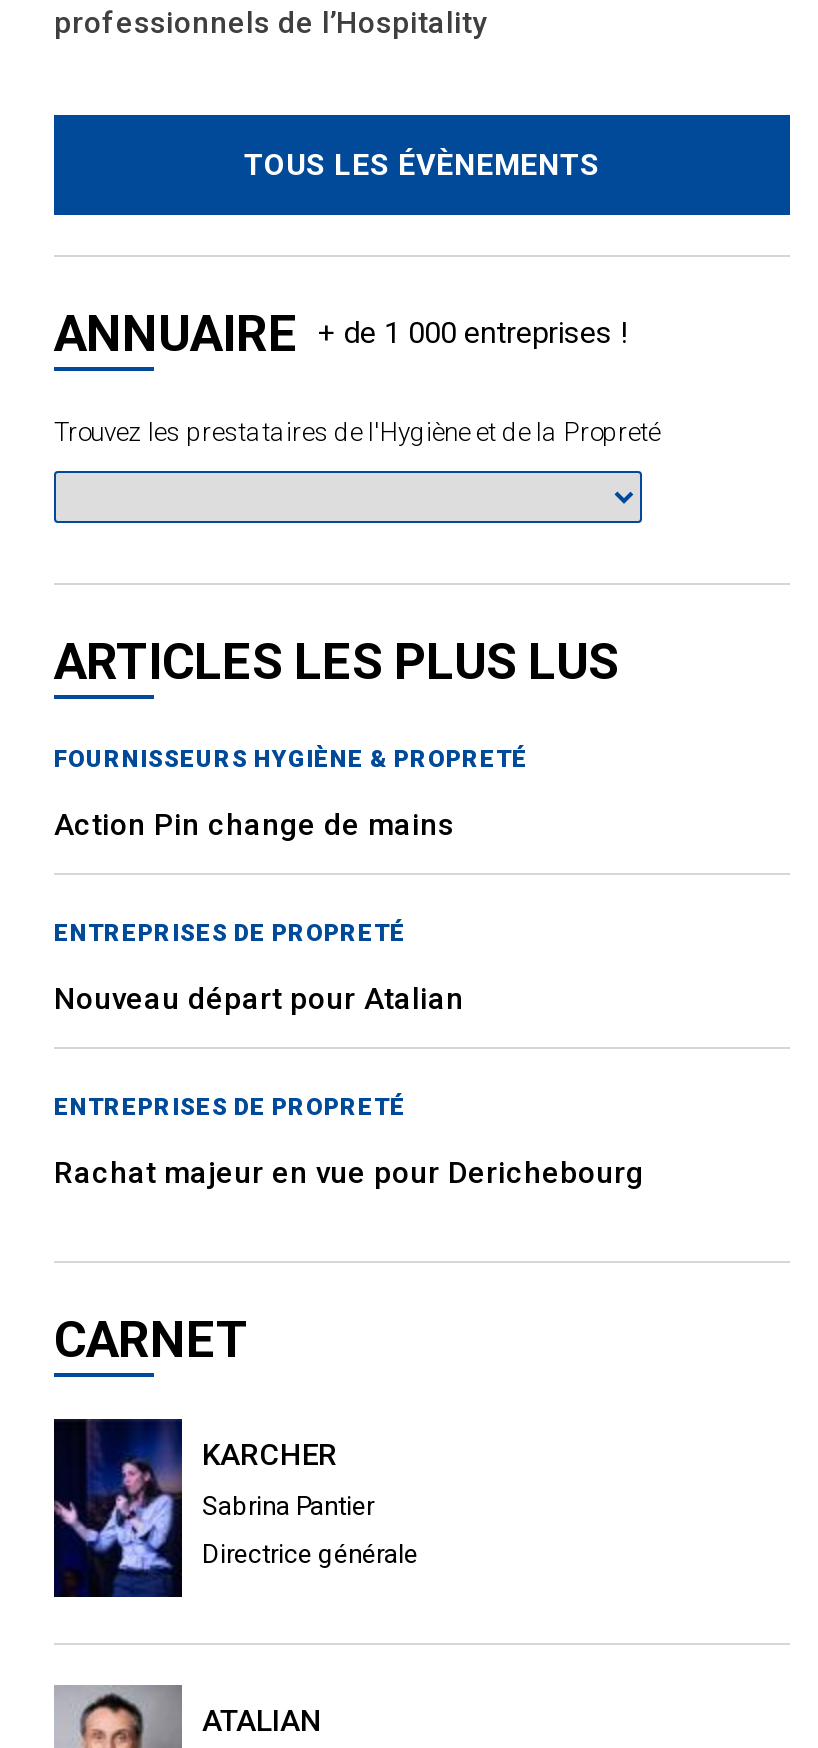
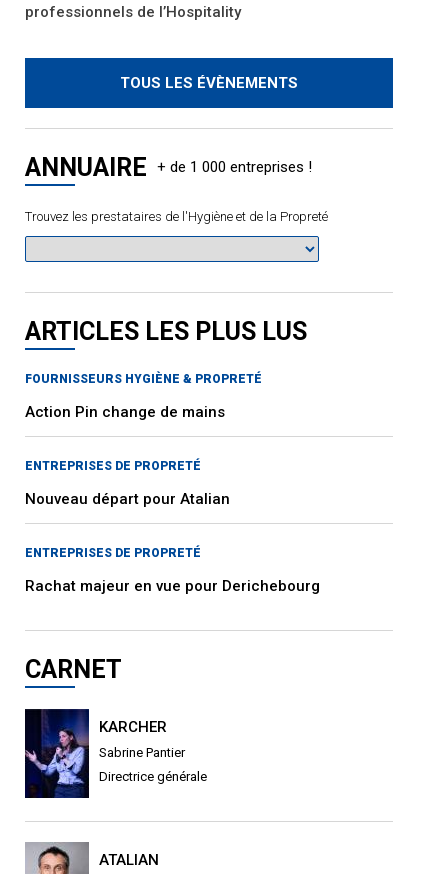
[202,1490,374,1520] Sabrina Pantier -> [99,745,185,760] Sabrine Pantier

